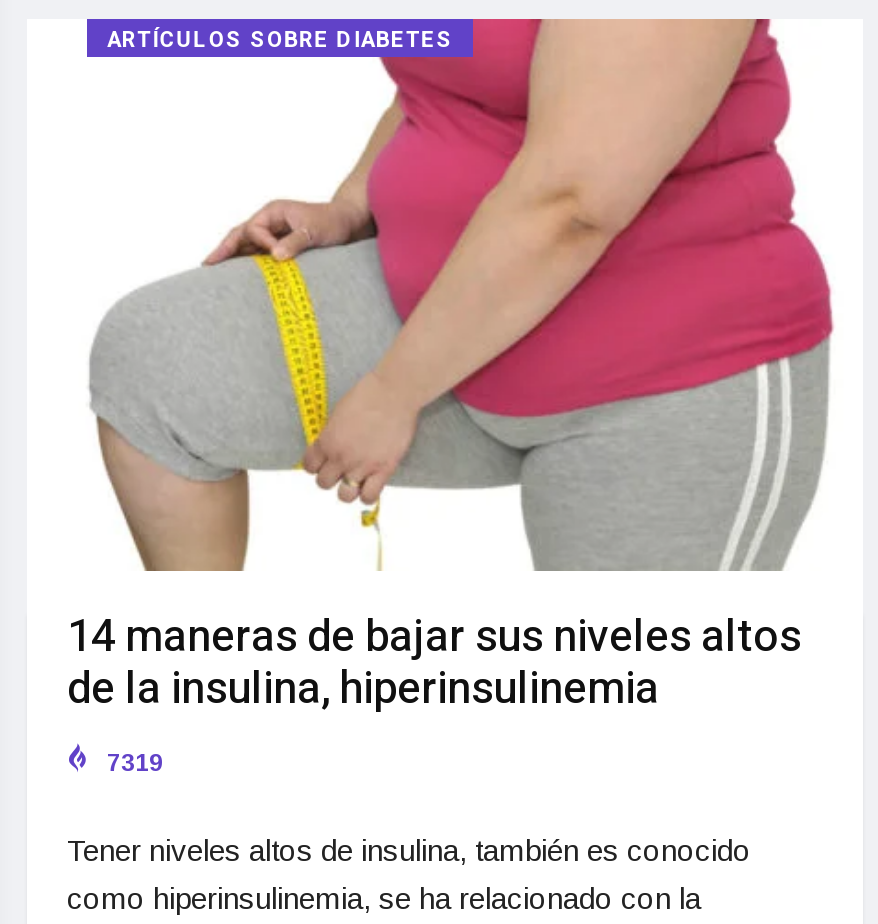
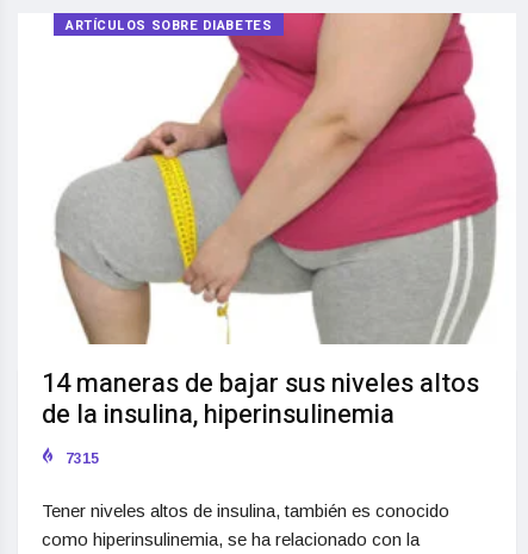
[101,749,163,777] 7319 -> [62,450,99,467] 7315

